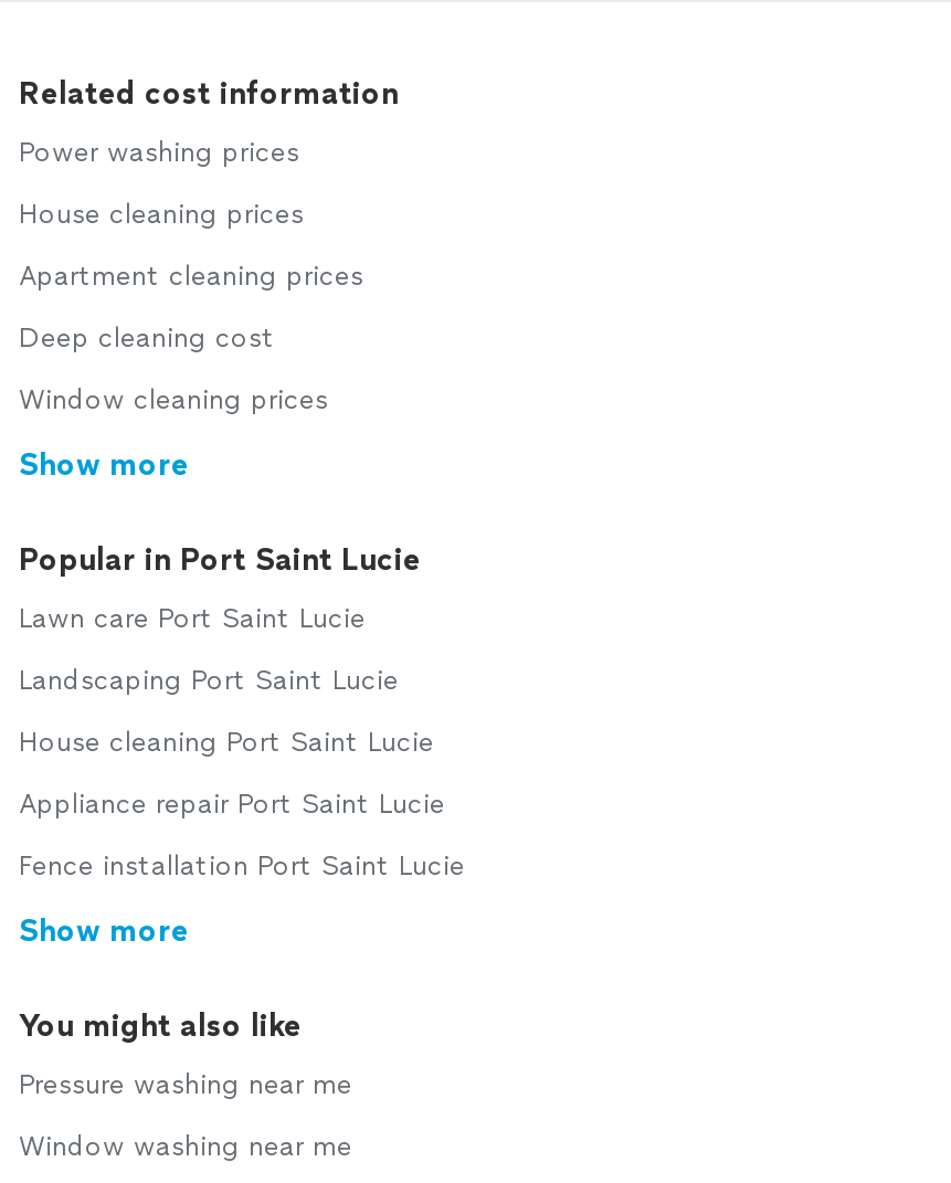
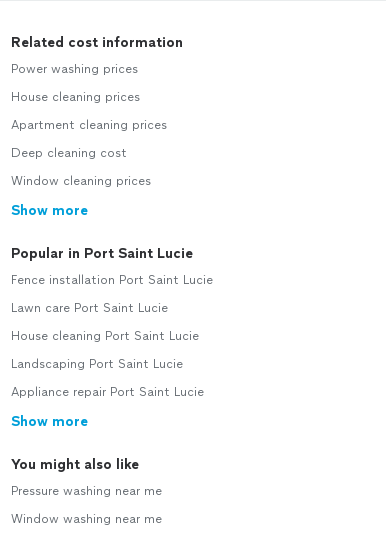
moved [19,603,445,820] -> [11,301,204,399]: Lawn care Port Saint Lucie | House cleaning Port Saint Lucie | Landscaping Port Saint Lucie | Appliance repair Port Saint Lucie
moved [19,851,465,881] -> [11,273,213,287]: Fence installation Port Saint Lucie

